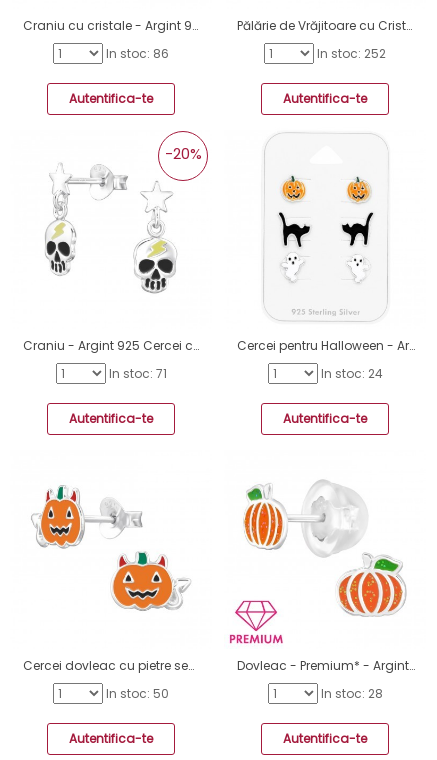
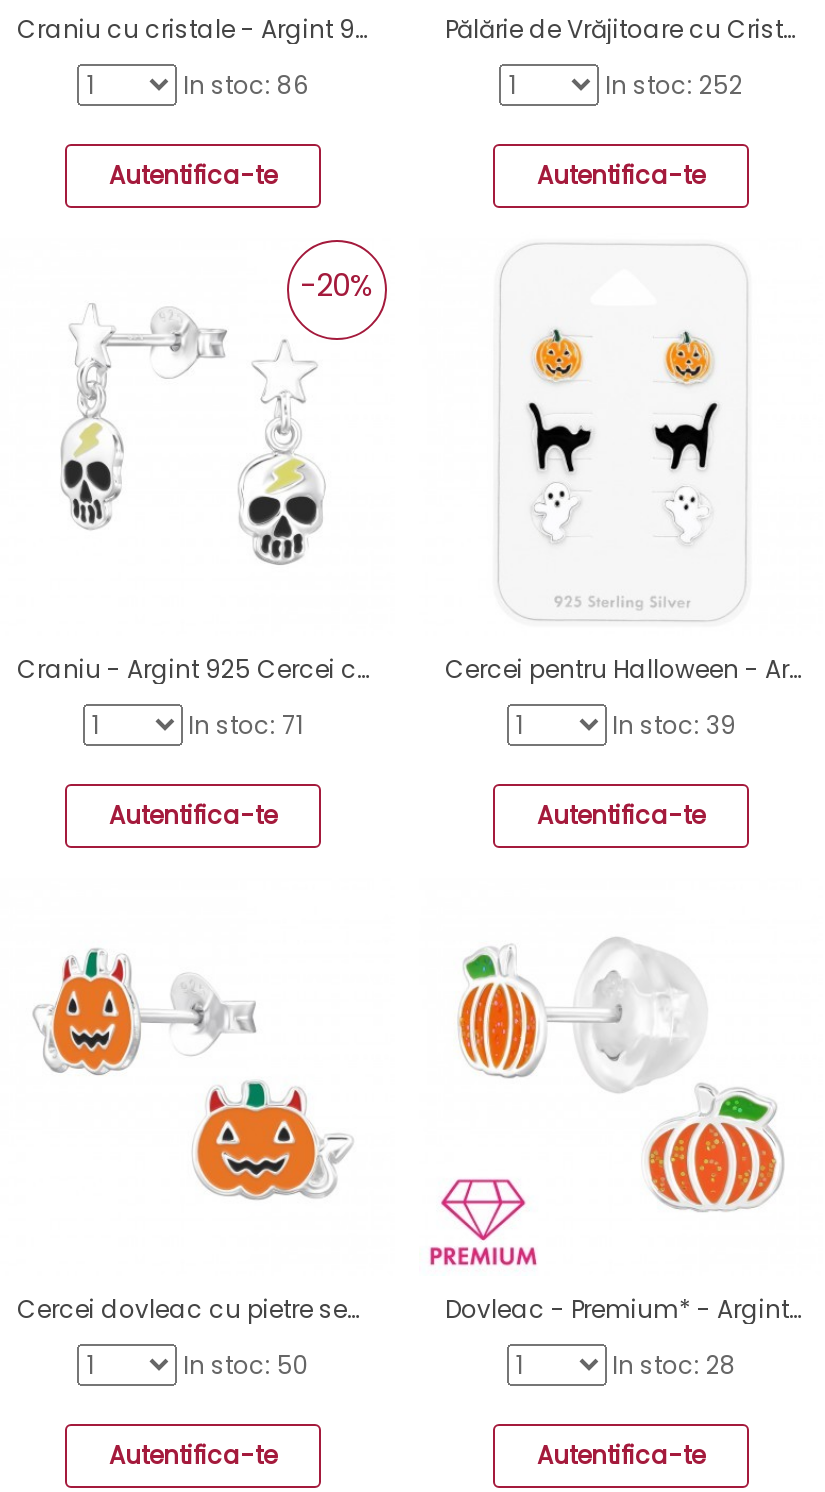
[320,365,382,382] In stoc: 24 -> [612,708,736,742] In stoc: 39

